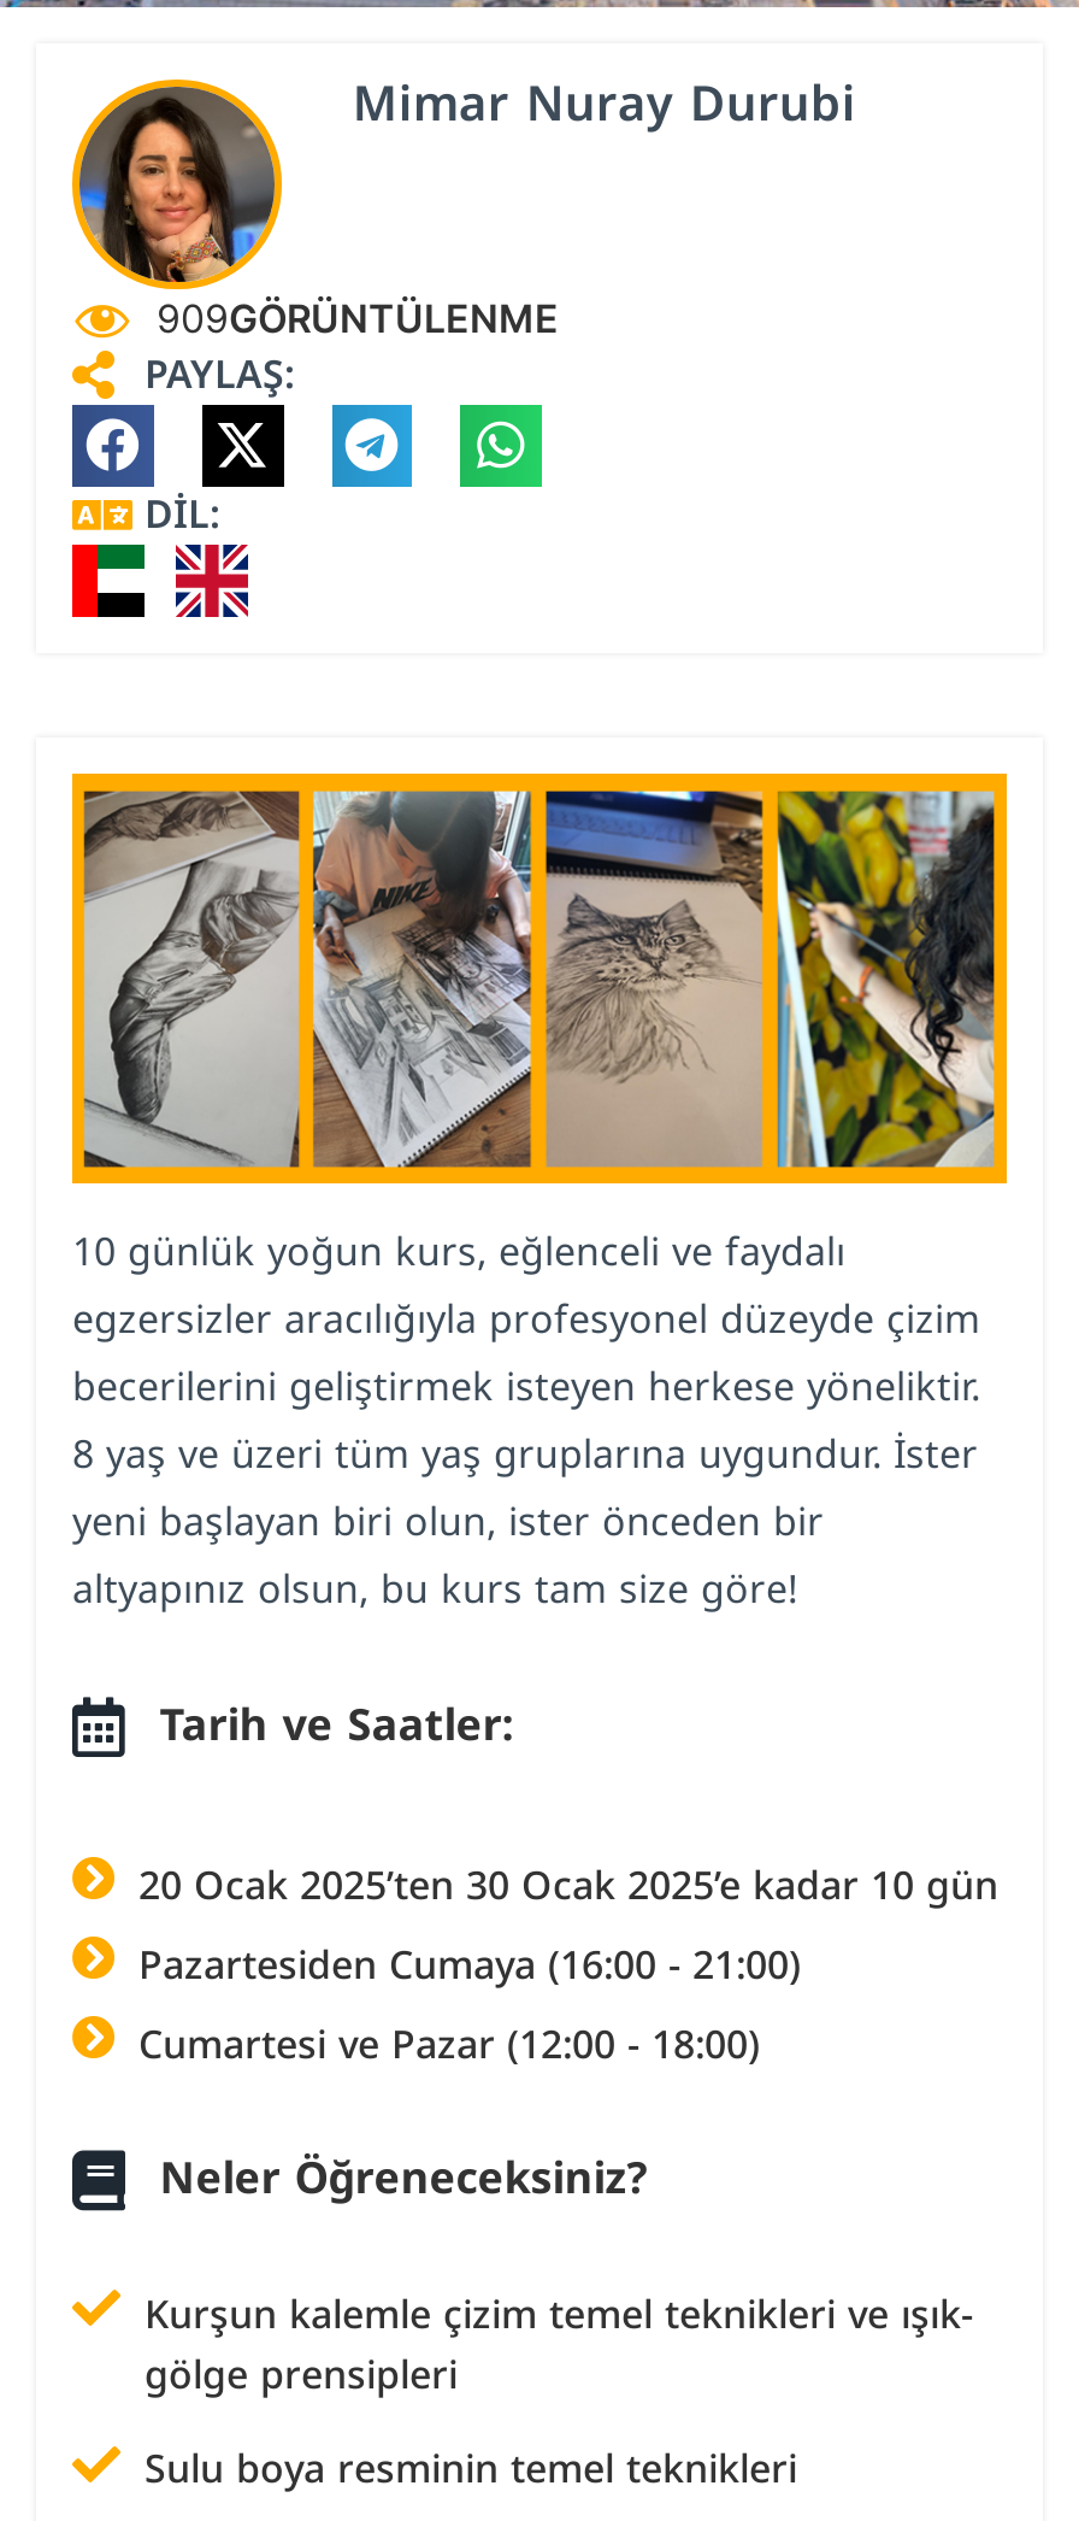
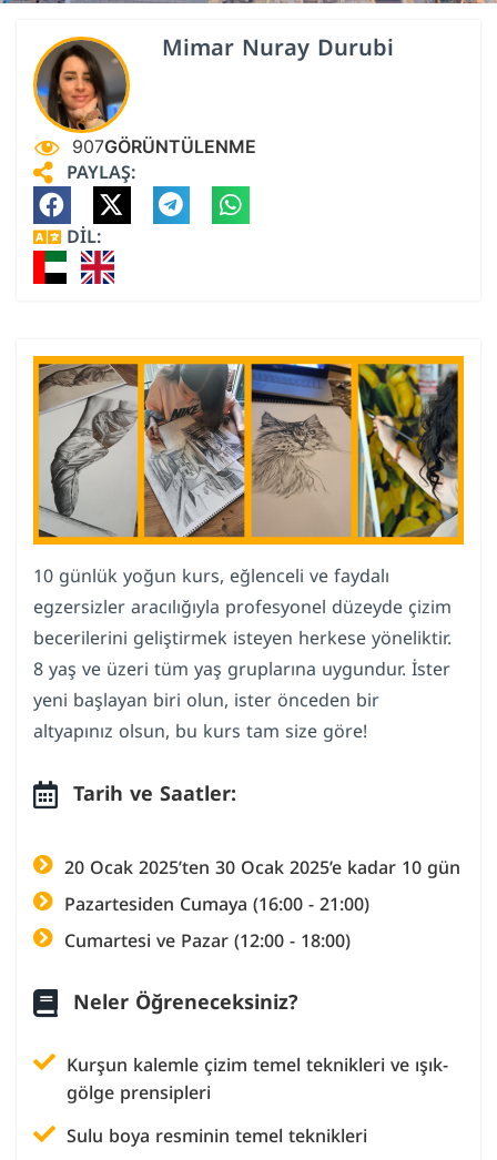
[157,294,559,342] 909GÖRÜNTÜLENME -> [72,135,256,157] 907GÖRÜNTÜLENME

